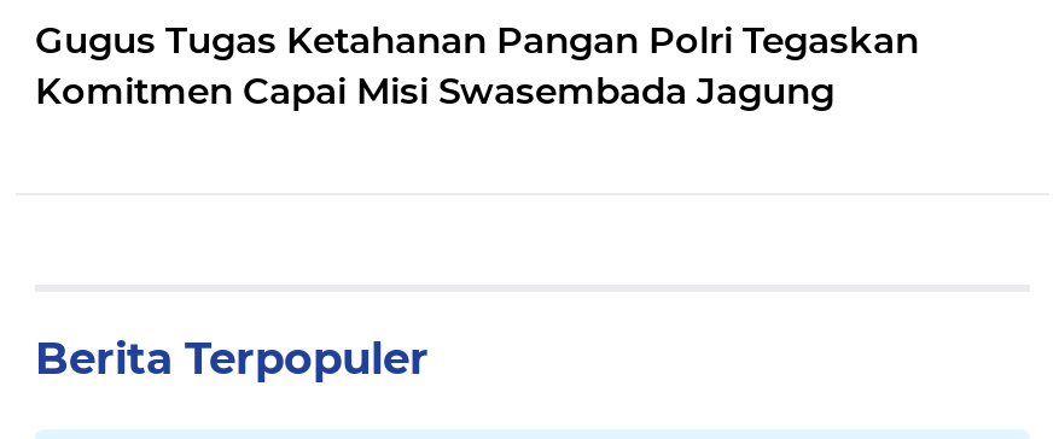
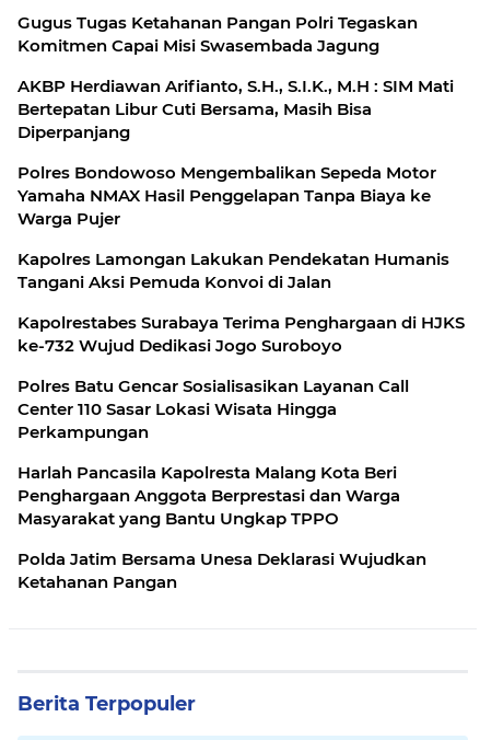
none -> [17,75,465,592] AKBP Herdiawan Arifianto, S.H., S.I.K., M.H : SIM Mati | Bertepatan Libur Cuti Bersama, Masih Bisa | Diperpanjang | Polres Bondowoso Mengembalikan Sepeda Motor | Yamaha NMAX Hasil Penggelapan Tanpa Biaya ke | Warga Pujer | Kapolres Lamongan Lakukan Pendekatan Humanis | Tangani Aksi Pemuda Konvoi di Jalan | Kapolrestabes Surabaya Terima Penghargaan di HJKS | ke-732 Wujud Dedikasi Jogo Suroboyo | Polres Batu Gencar Sosialisasikan Layanan Call | Center 110 Sasar Lokasi Wisata Hingga | Perkampungan | Harlah Pancasila Kapolresta Malang Kota Beri | Penghargaan Anggota Berprestasi dan Warga | Masyarakat yang Bantu Ungkap TPPO | Polda Jatim Bersama Unesa Deklarasi Wujudkan | Ketahanan Pangan

